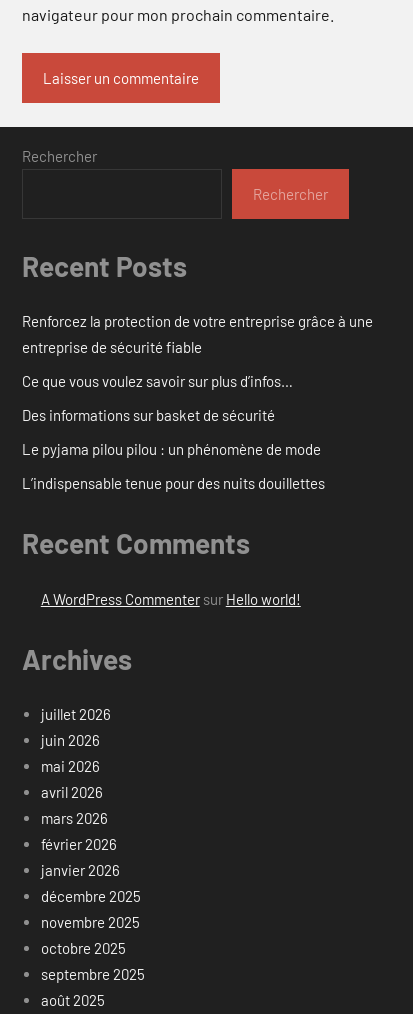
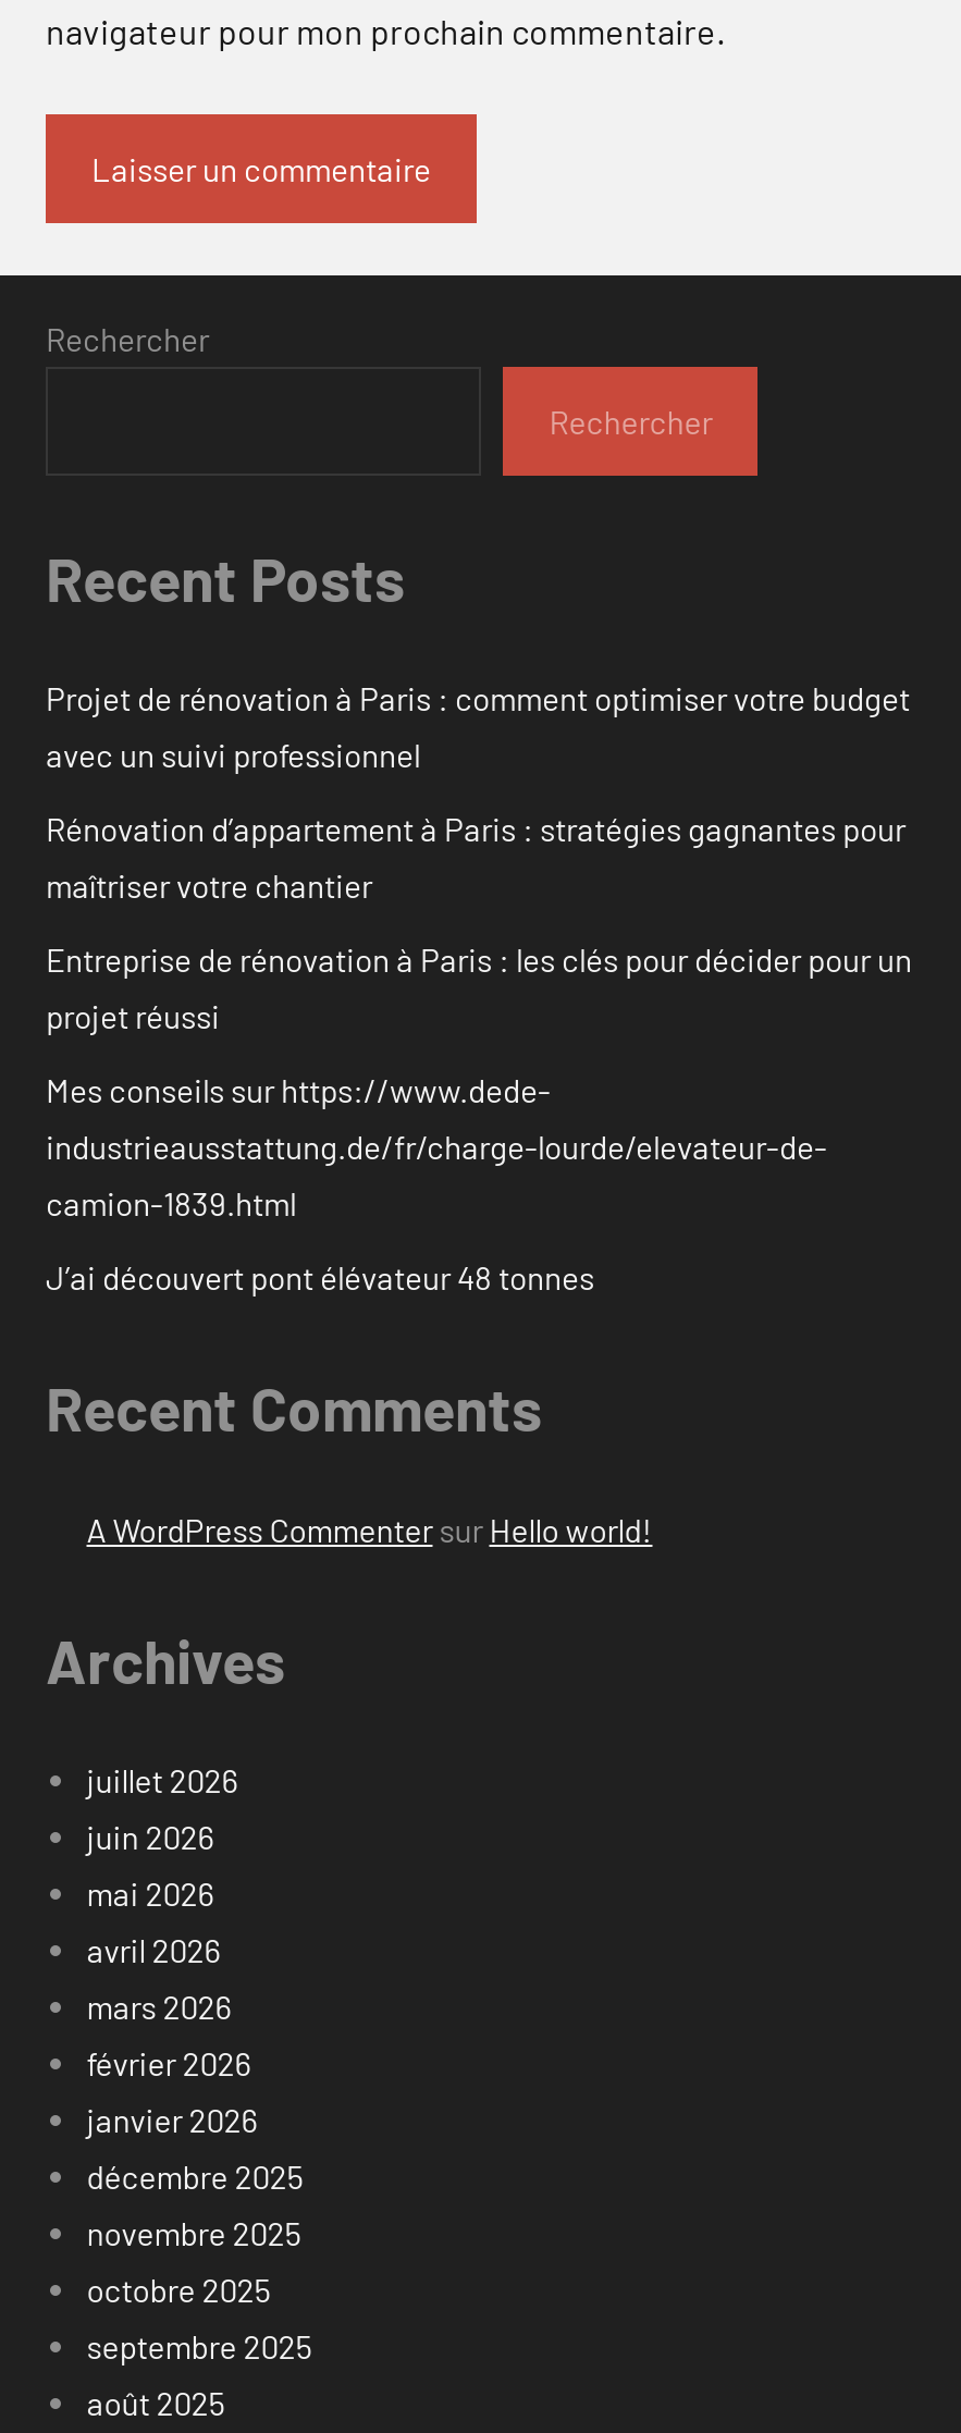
[22,312,373,356] Renforcez la protection de votre entreprise grâce à une | entreprise de sécurité fiable -> [46,679,910,775] Projet de rénovation à Paris : comment optimiser votre budget | avec un suivi professionnel
[22,372,293,390] Ce que vous voulez savoir sur plus d’infos… -> [46,809,905,905] Rénovation d’appartement à Paris : stratégies gagnantes pour | maîtriser votre chantier
[22,406,275,424] Des informations sur basket de sécurité -> [46,940,912,1036] Entreprise de rénovation à Paris : les clés pour décider pour un | projet réussi
[22,440,321,458] Le pyjama pilou pilou : un phénomène de mode -> [46,1071,827,1223] Mes conseils sur https://www.dede- | industrieausstattung.de/fr/charge-lourde/elevateur-de- | camion-1839.html
[22,474,325,492] L’indispensable tenue pour des nuits douillettes -> [46,1258,594,1297] J’ai découvert pont élévateur 48 tonnes

